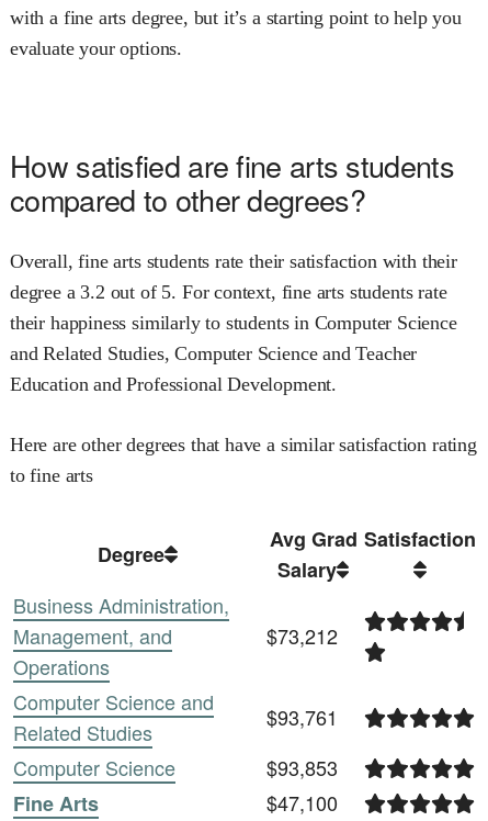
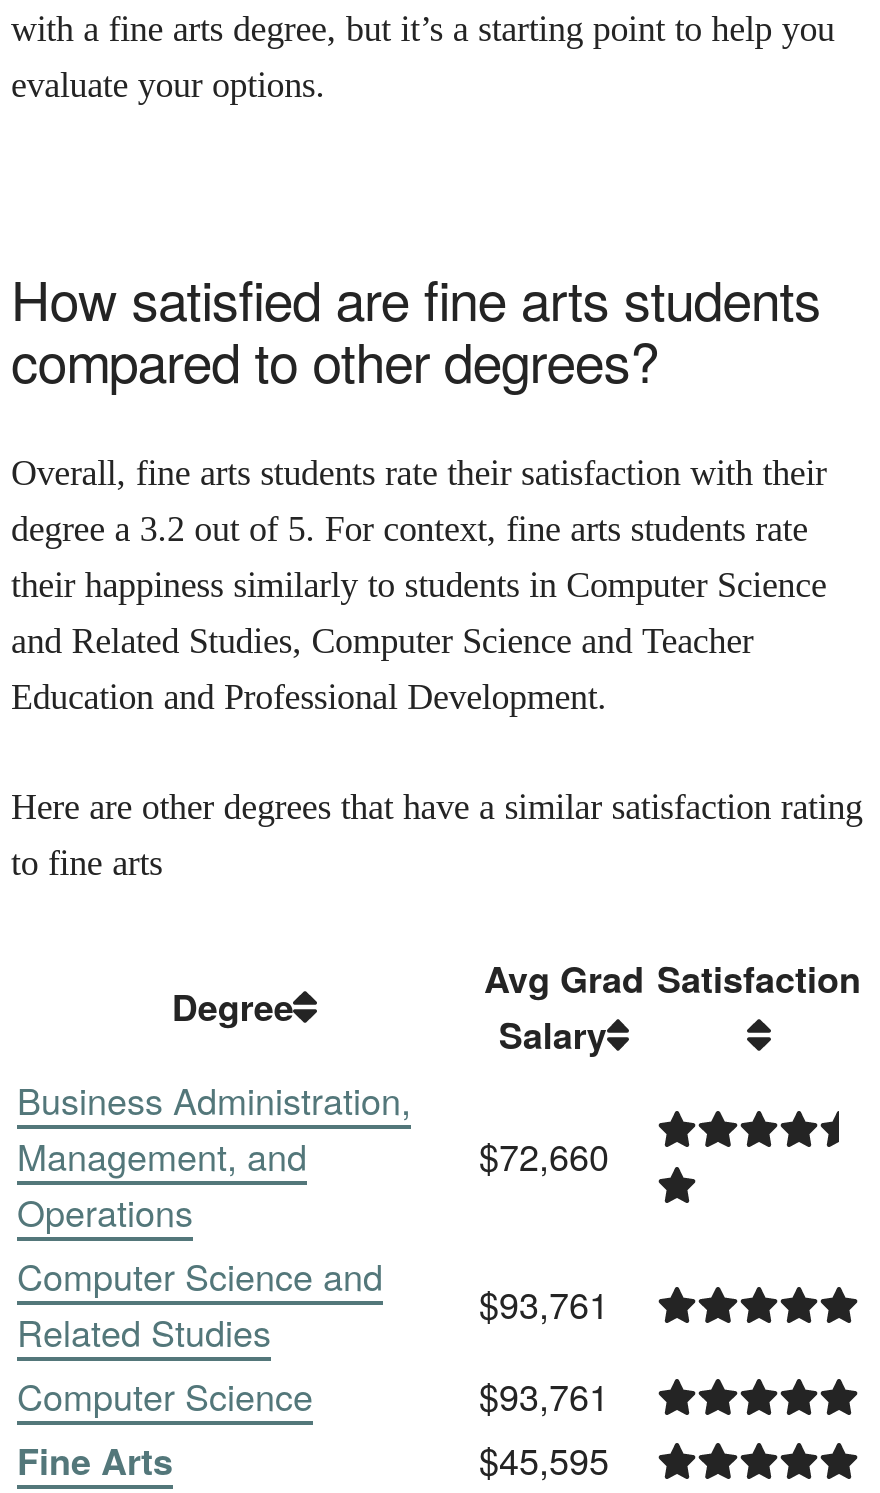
[266,621,338,649] $73,212 -> [479,1128,609,1180] $72,660
[266,752,338,781] $93,853 -> [479,1368,609,1420] $93,761
[266,788,338,816] $47,100 -> [479,1432,609,1484] $45,595

